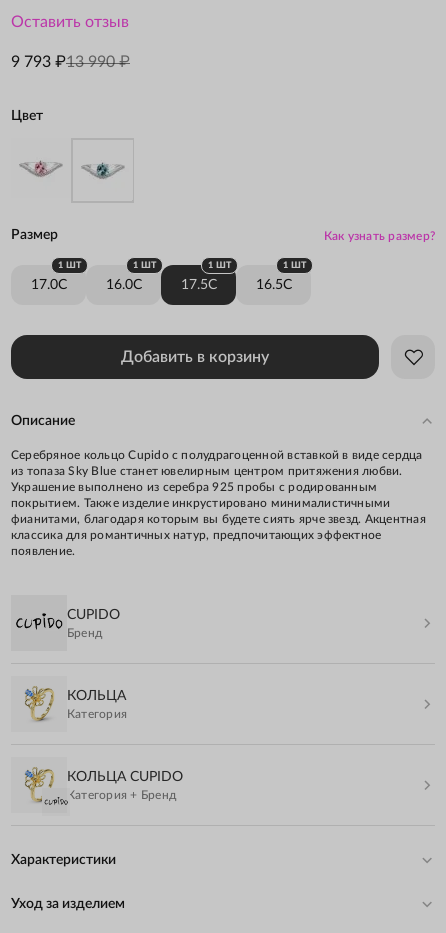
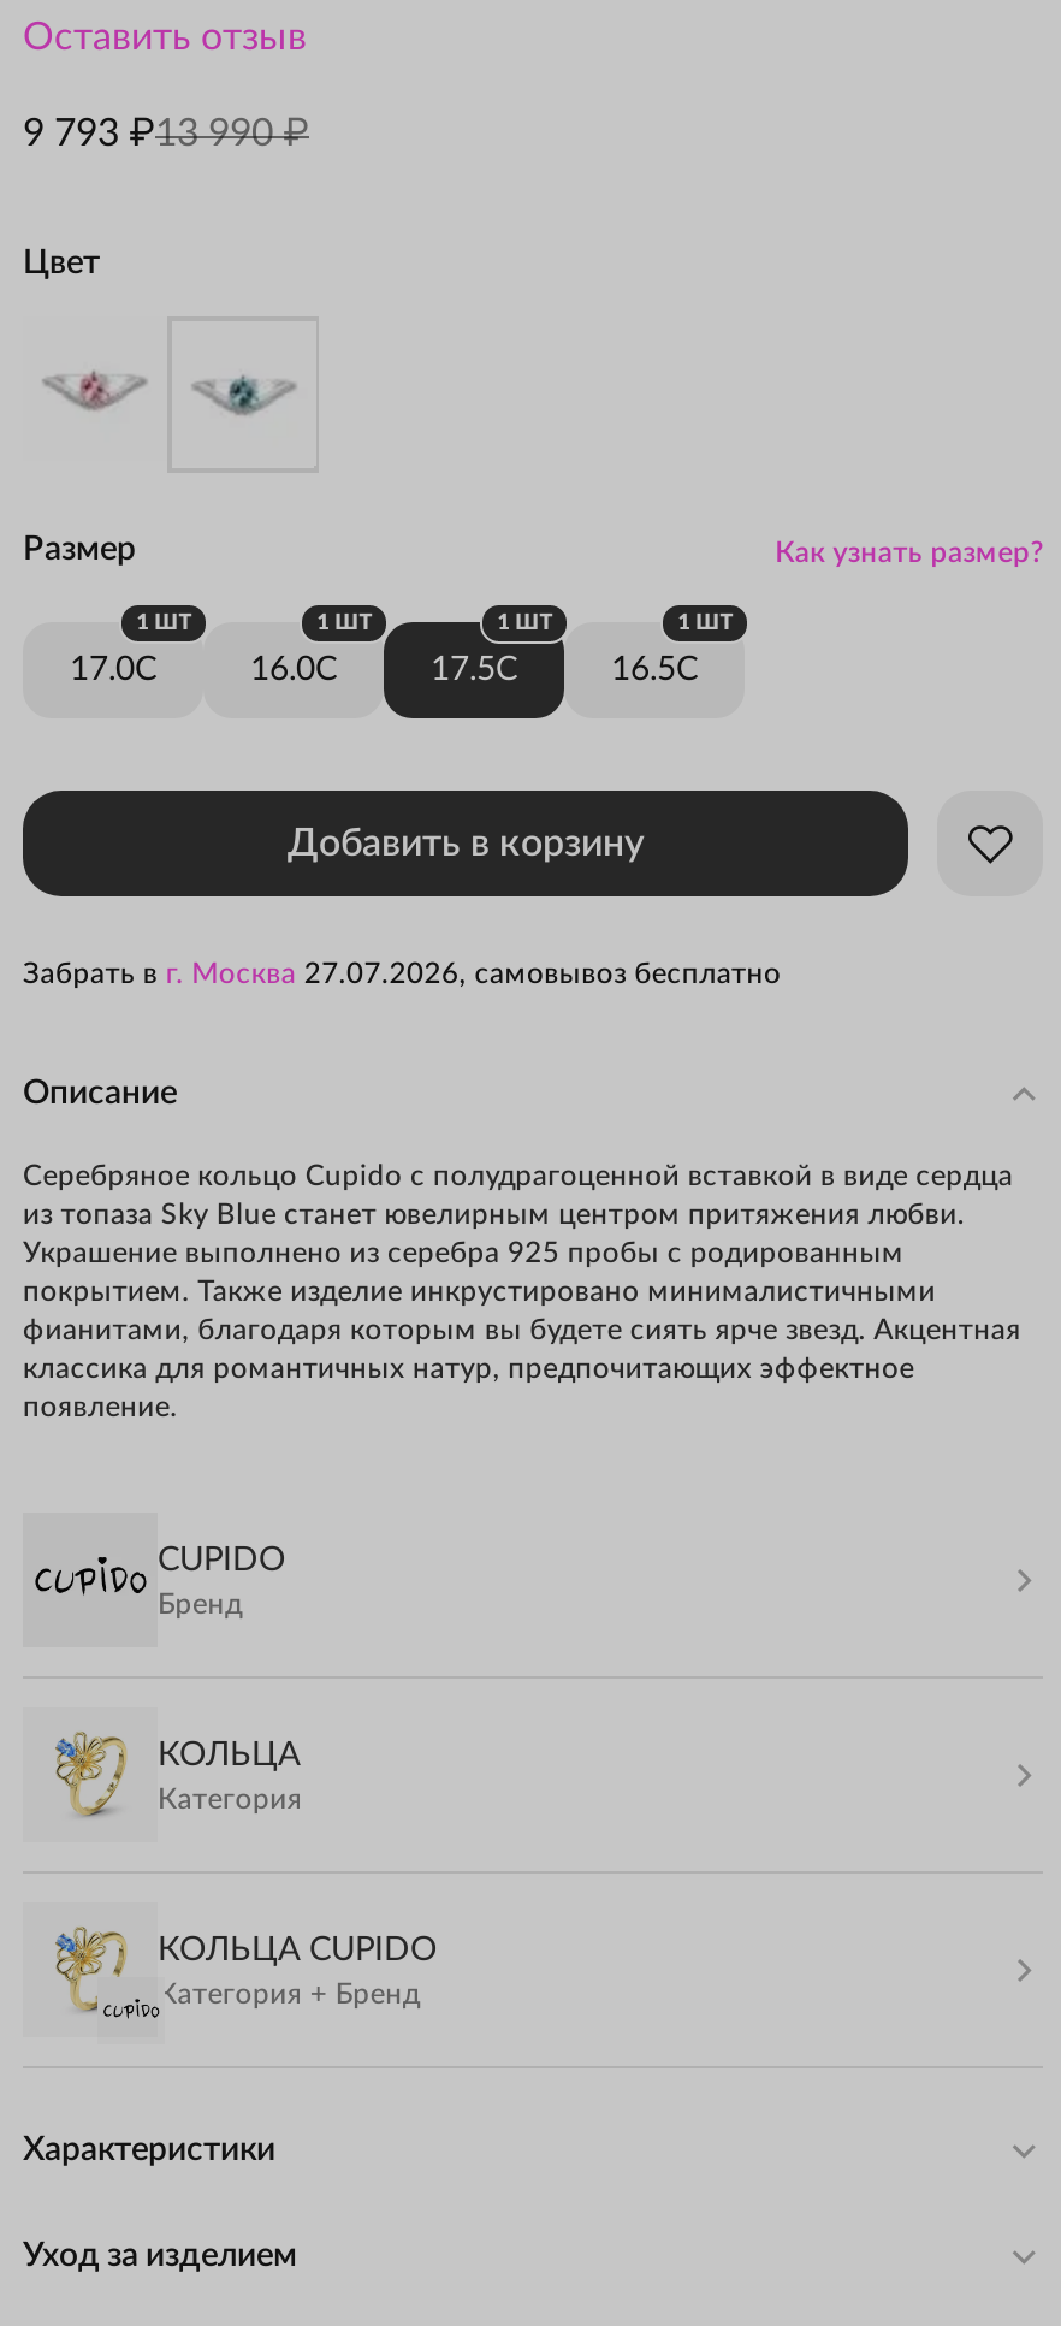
none -> [23,959,781,988] Забрать в г. Москва 27.07.2026, самовывоз бесплатно

